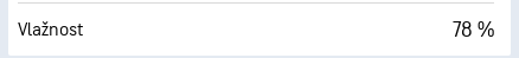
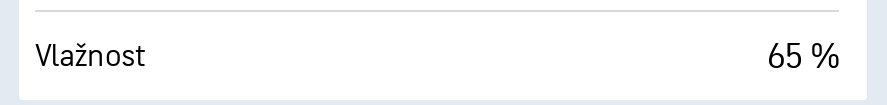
[453,18,494,43] 78 % -> [767,36,839,78] 65 %

